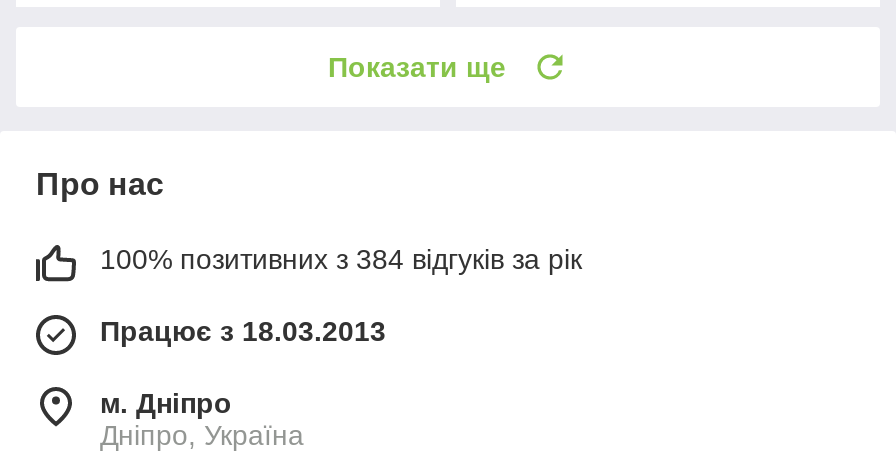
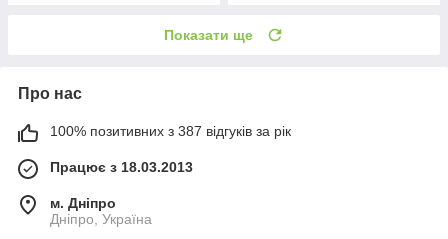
[100,243,582,275] 100% позитивних з 384 відгуків за рік -> [50,123,291,139] 100% позитивних з 387 відгуків за рік

